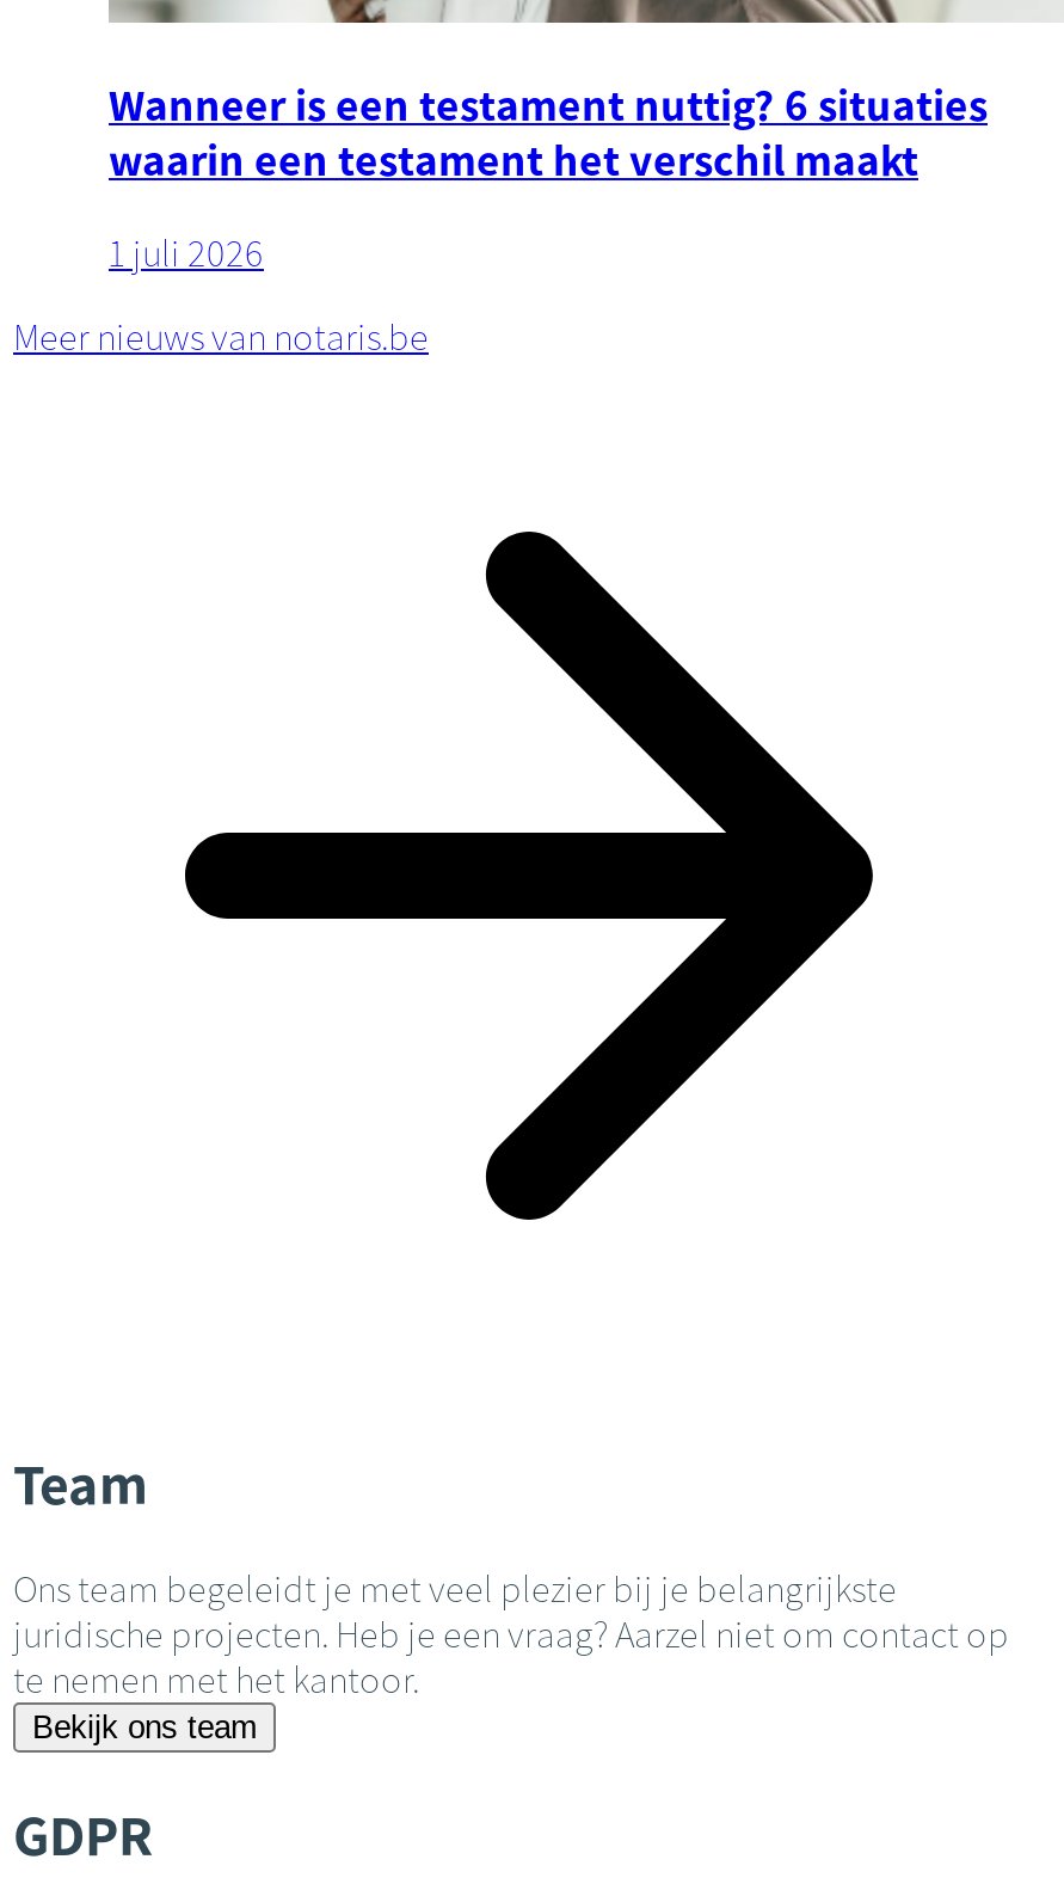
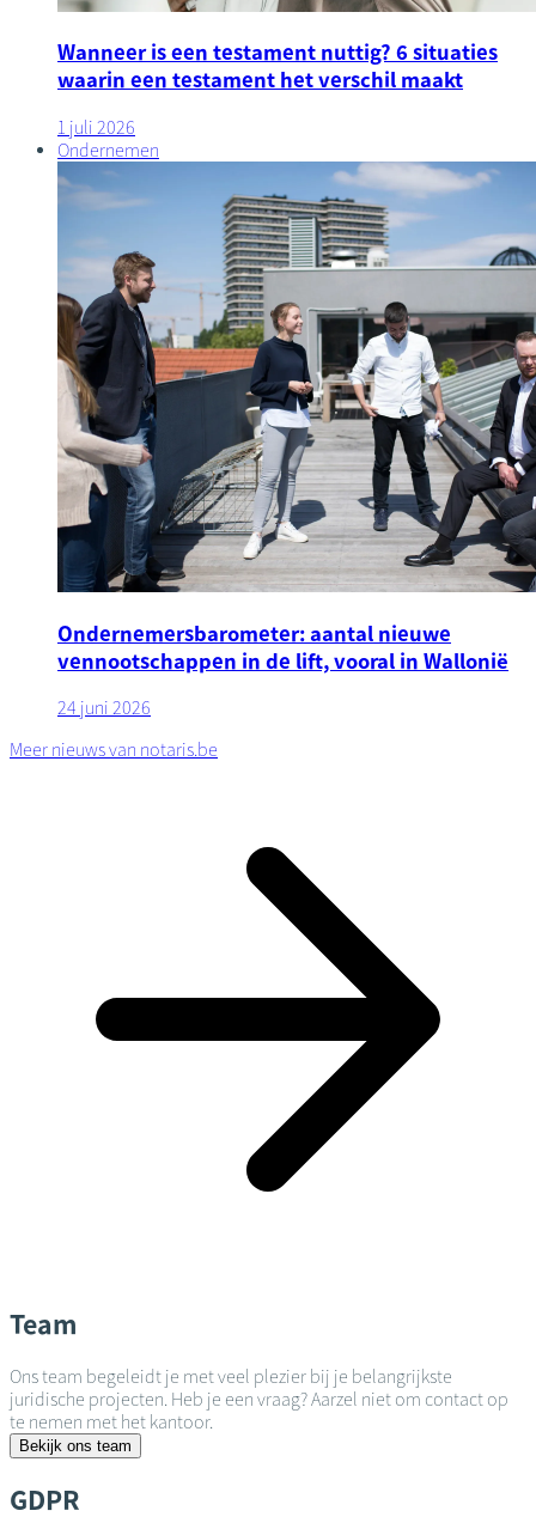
none -> [57,139,532,593] [image] | Ondernemen
none -> [57,619,508,720] Ondernemersbarometer: aantal nieuwe | vennootschappen in de lift, vooral in Wallonië | 24 juni 2026

